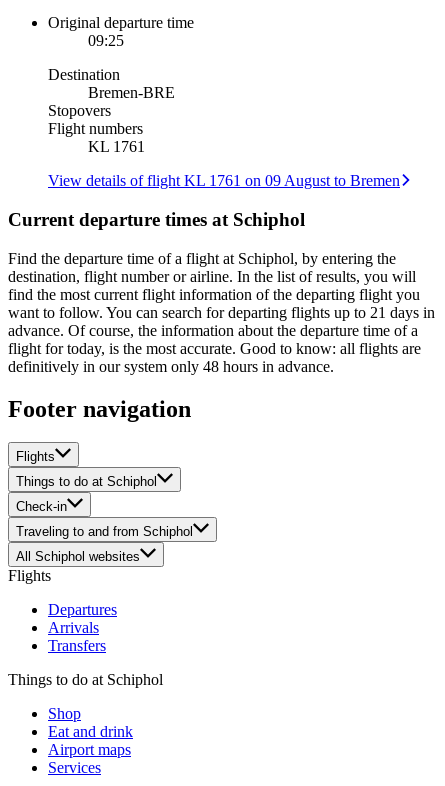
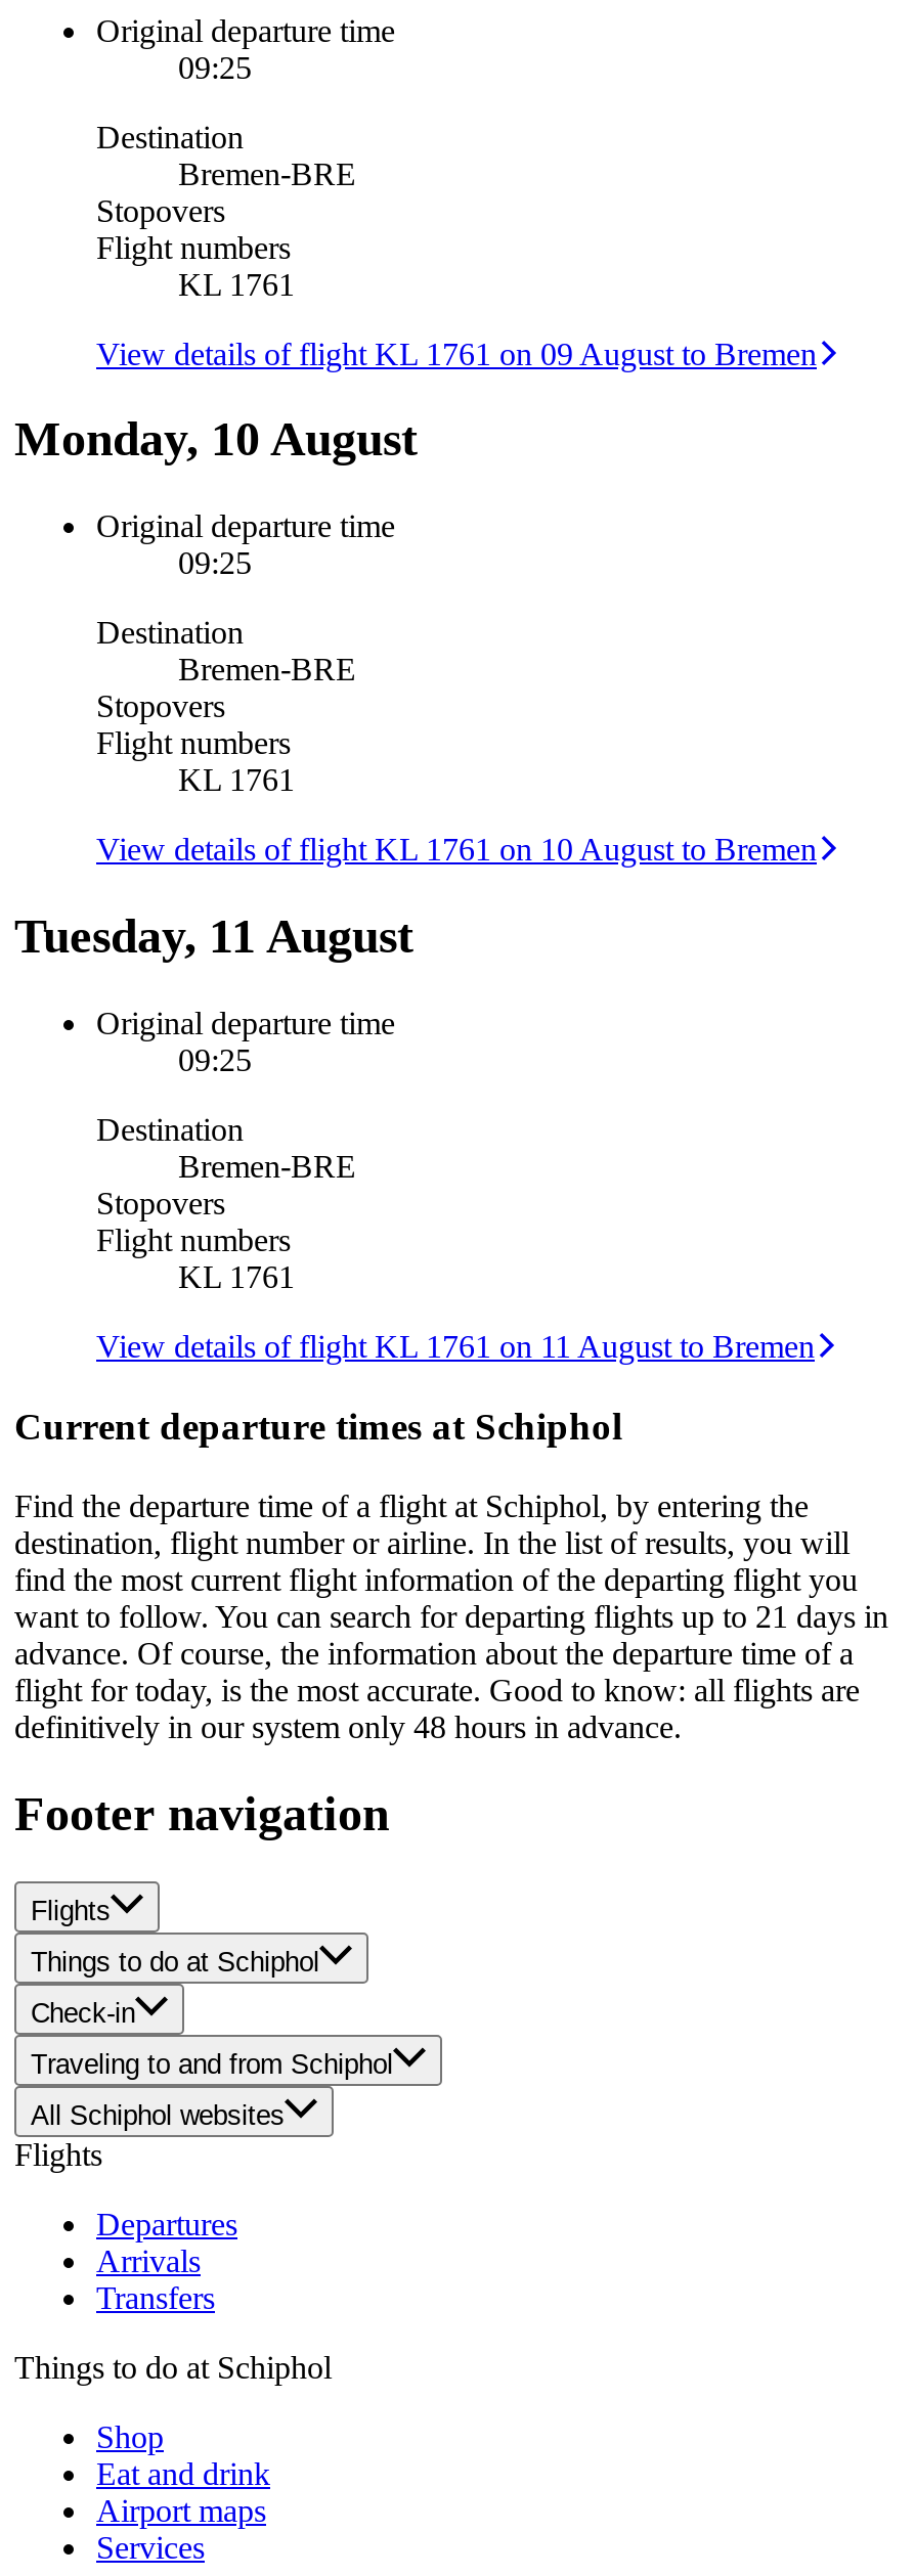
none -> [14,414,817,1364] Monday, 10 August | Original departure time | 09:25 | Destination | Bremen-BRE | Stopovers | Flight numbers | KL 1761 | View details of flight KL 1761 on 10 August to Bremen | Tuesday, 11 August | Original departure time | 09:25 | Destination | Bremen-BRE | Stopovers | Flight numbers | KL 1761 | View details of flight KL 1761 on 11 August to Bremen

